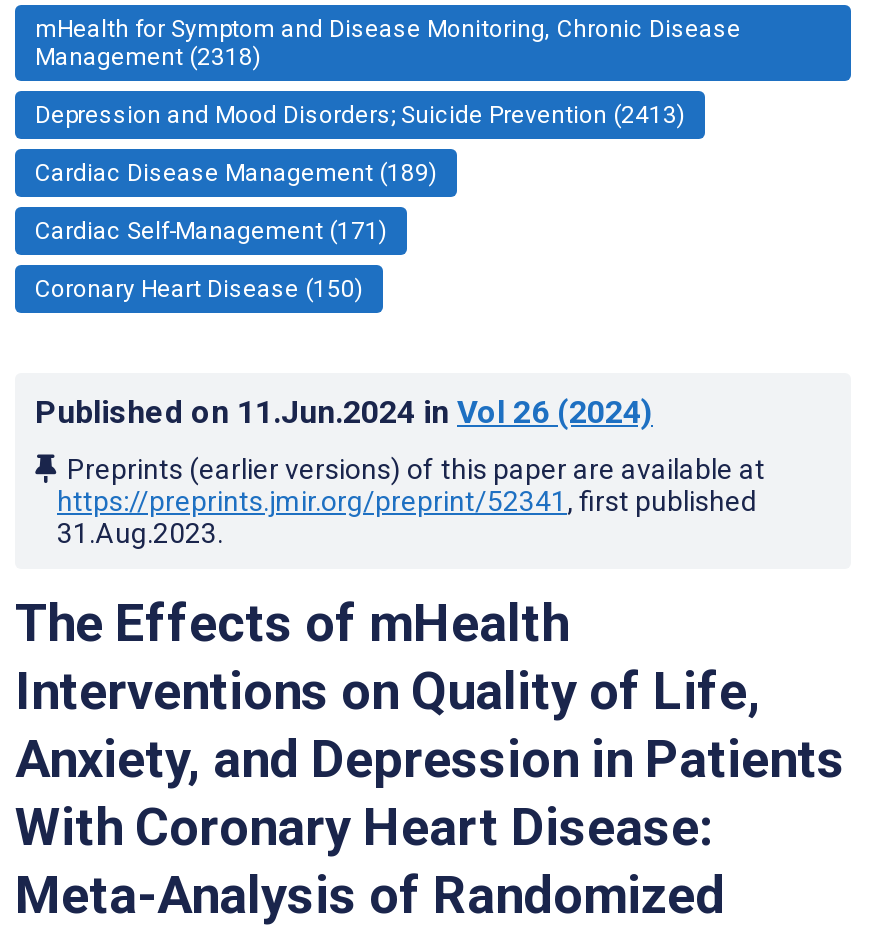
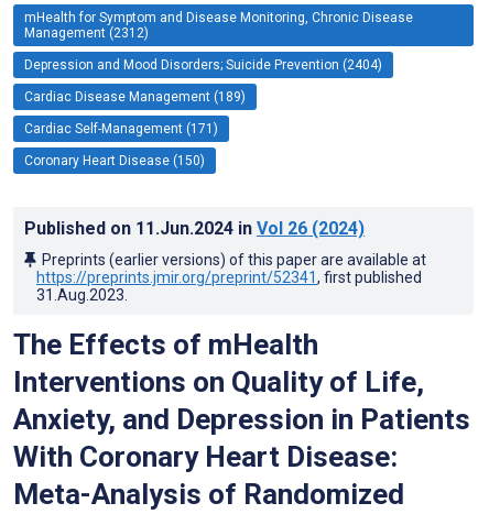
[35,43,261,71] Management (2318) -> [24,25,149,41] Management (2312)
[35,101,685,129] Depression and Mood Disorders; Suicide Prevention (2413) -> [24,57,382,73] Depression and Mood Disorders; Suicide Prevention (2404)

